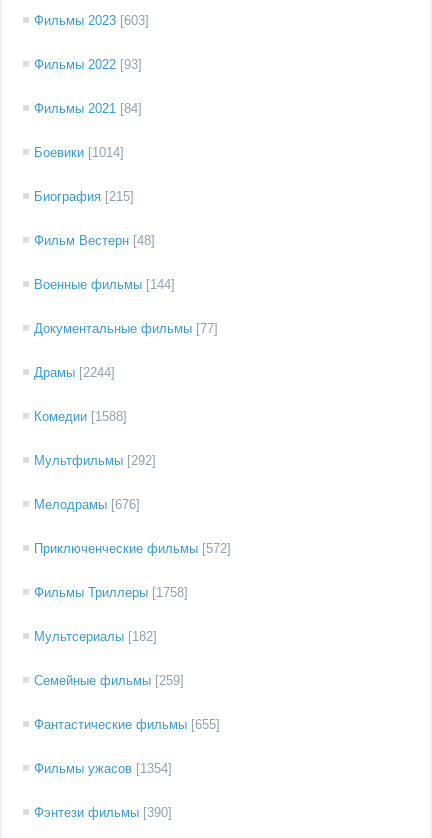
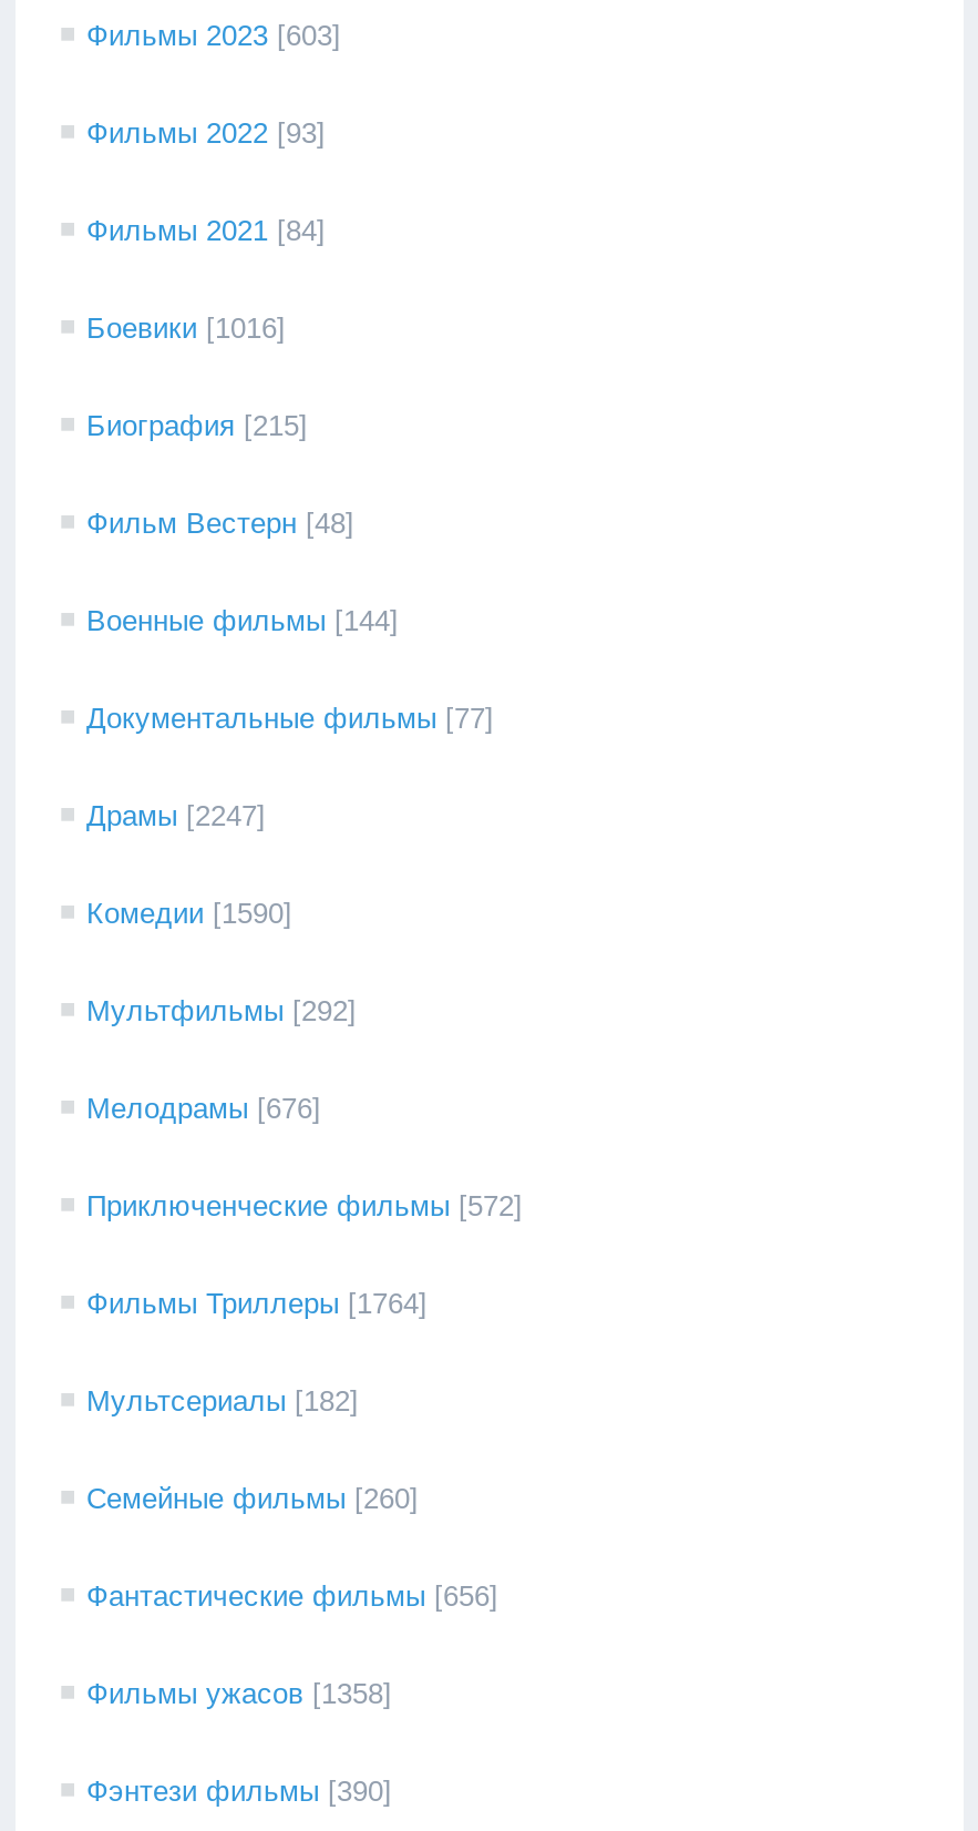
[34,145,124,160] Боевики [1014] -> [86,311,286,345] Боевики [1016]
[34,365,115,380] Драмы [2244] -> [86,799,266,832] Драмы [2247]
[34,409,127,424] Комедии [1588] -> [86,897,292,930] Комедии [1590]
[34,585,188,600] Фильмы Триллеры [1758] -> [86,1287,428,1320] Фильмы Триллеры [1764]
[34,673,184,688] Семейные фильмы [259] -> [86,1482,419,1515] Семейные фильмы [260]
[34,717,220,732] Фантастические фильмы [655] -> [86,1579,498,1613] Фантастические фильмы [656]
[34,761,172,776] Фильмы ужасов [1354] -> [86,1677,392,1710] Фильмы ужасов [1358]

